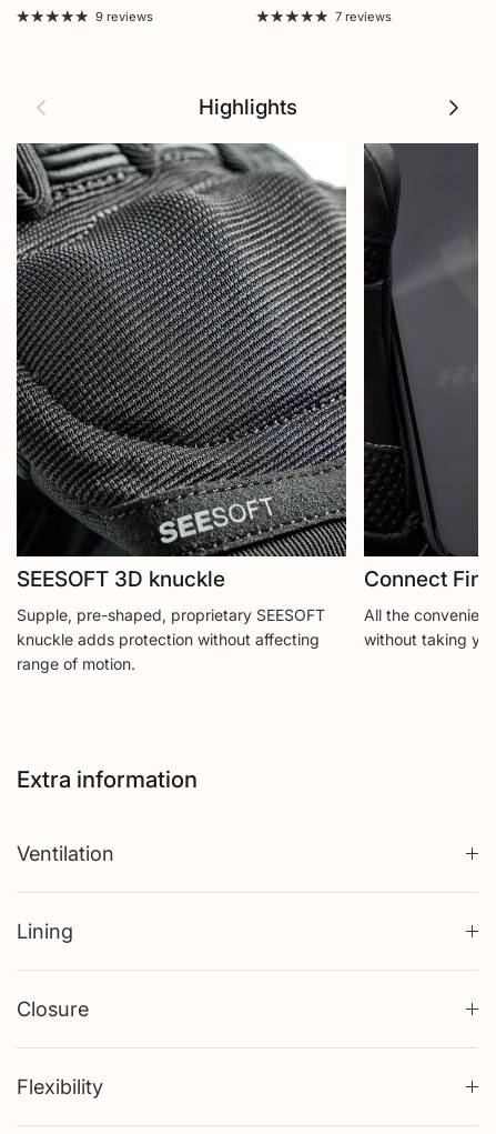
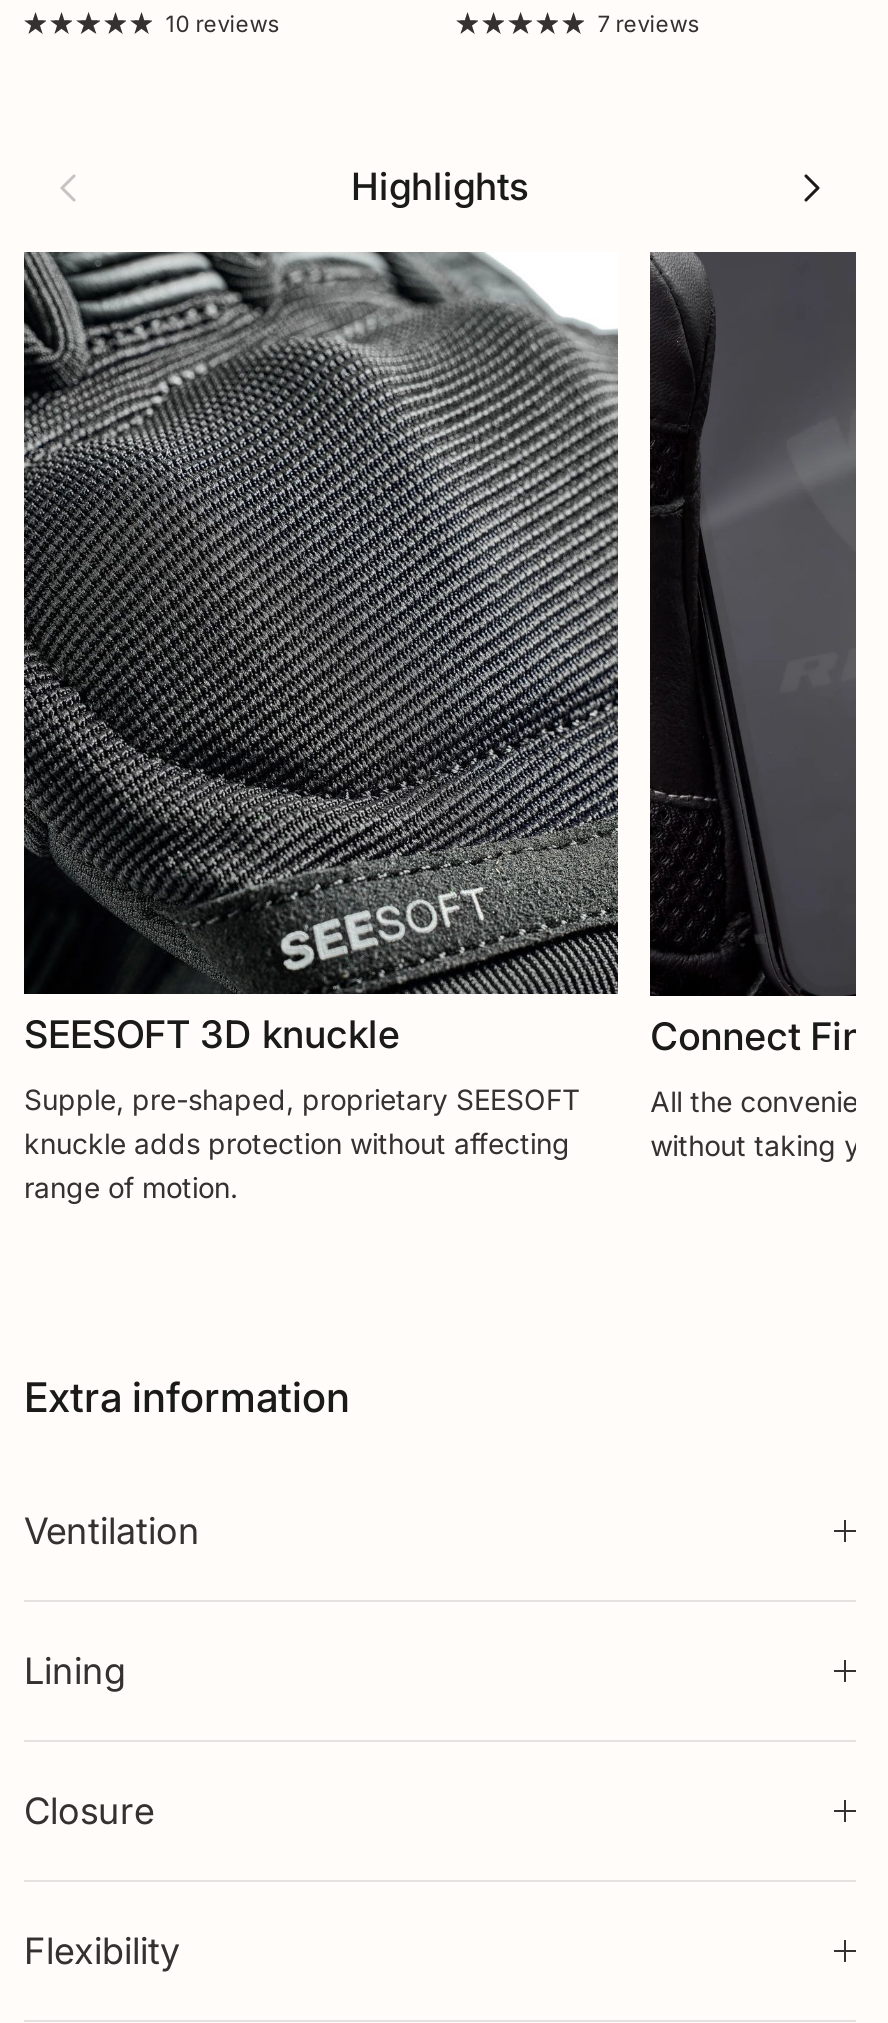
[95,9,153,25] 9 reviews -> [165,10,279,38] 10 reviews

